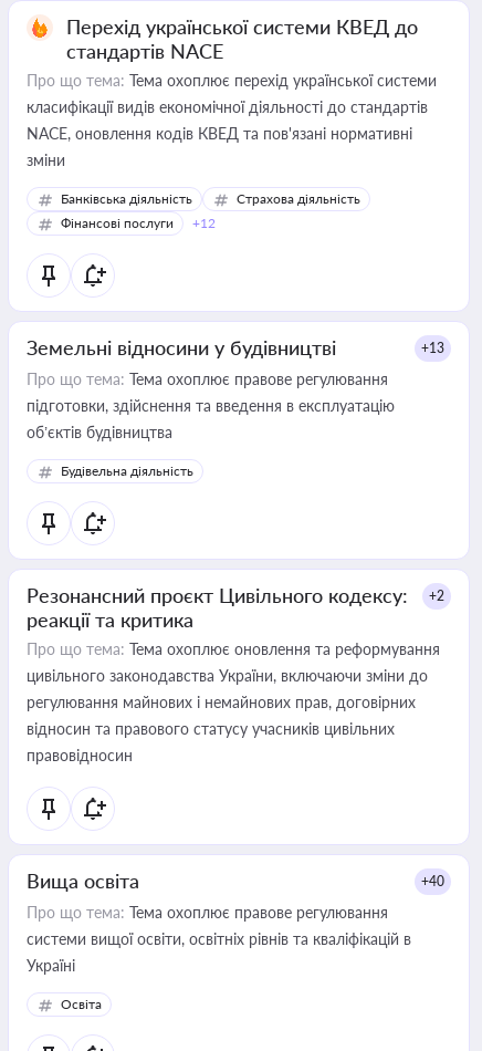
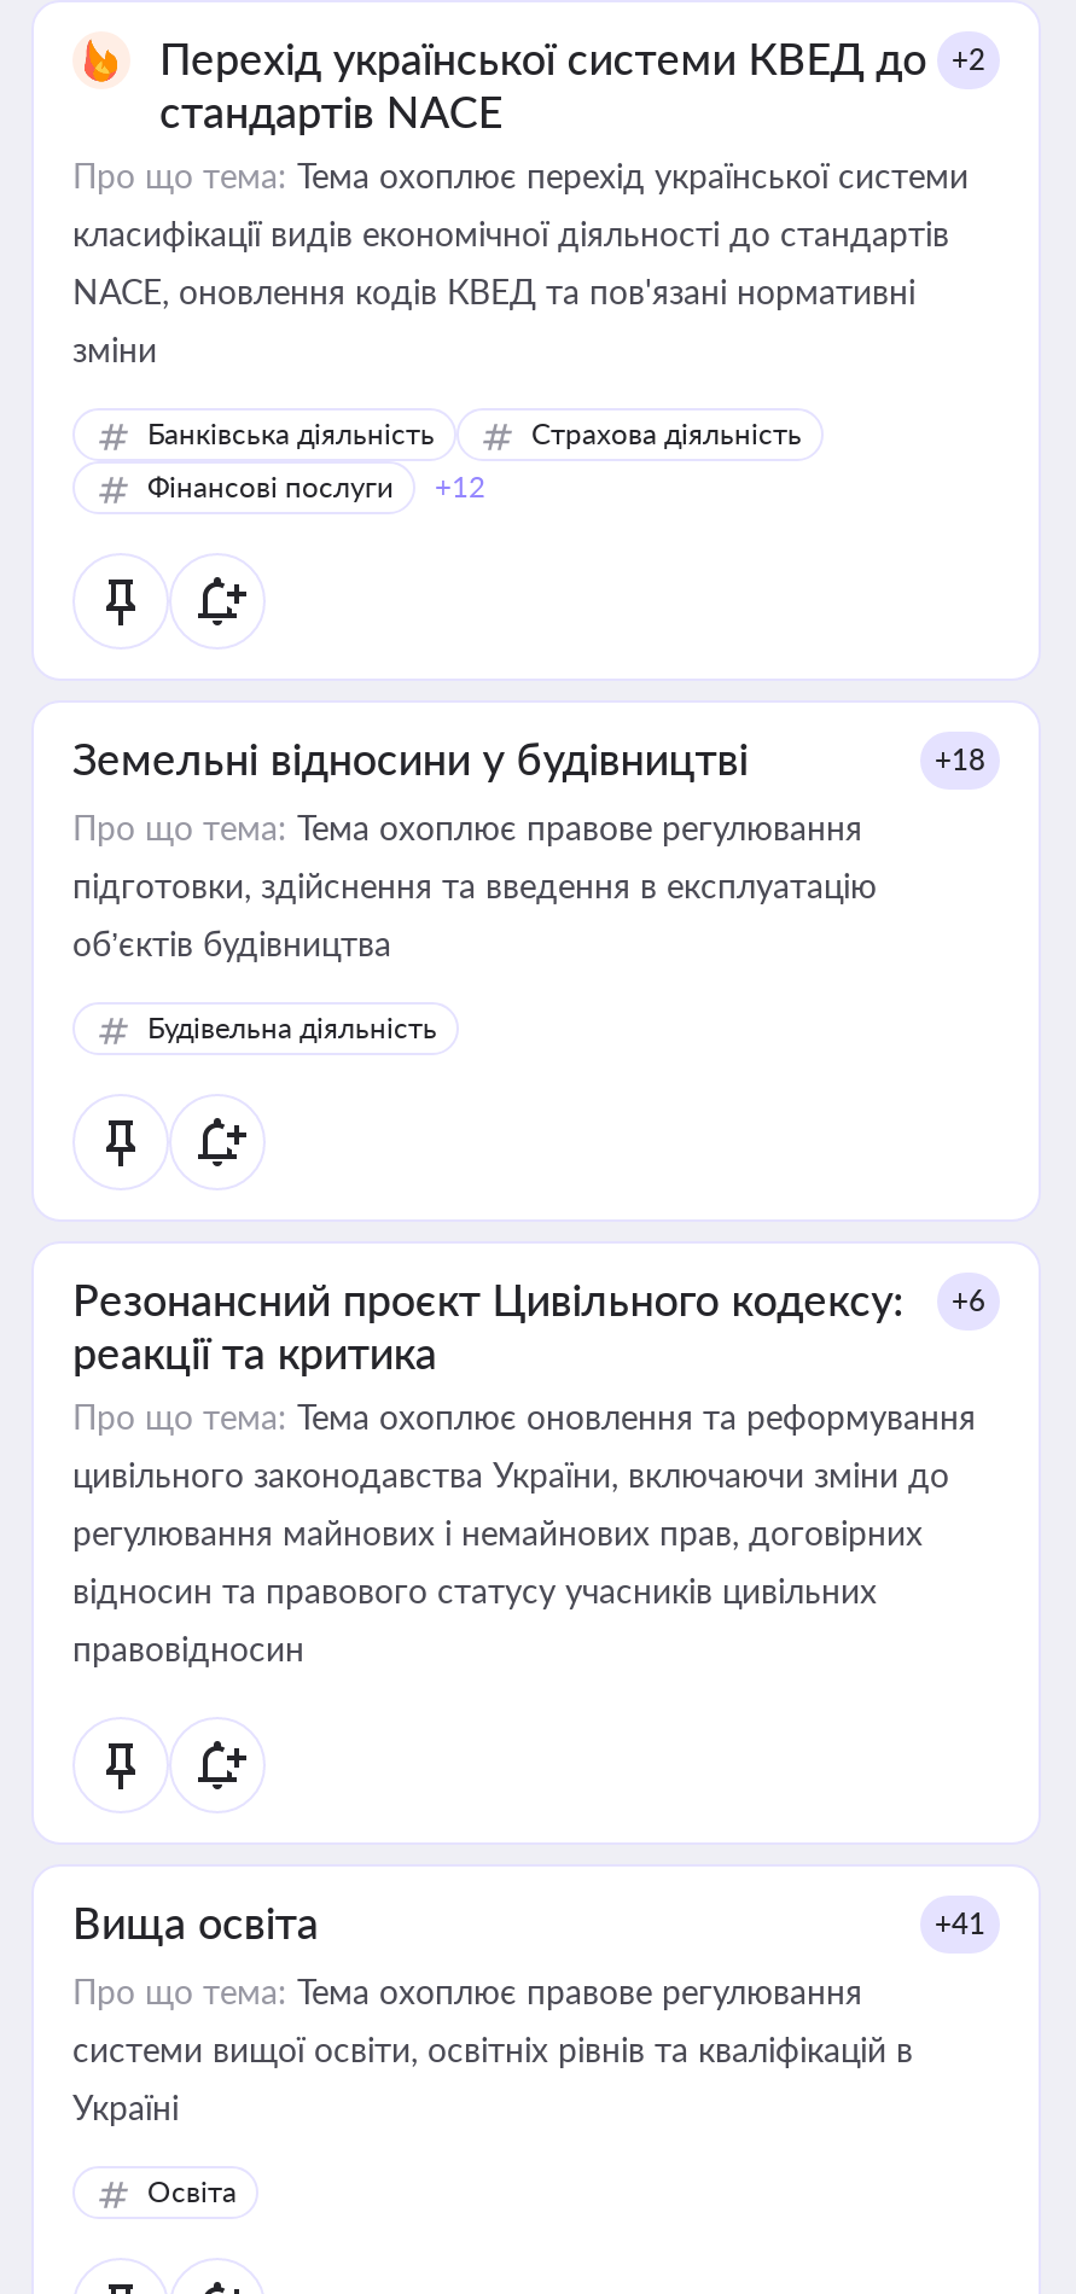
none -> [952,41,985,77] +2
[421,340,444,356] +13 -> [935,741,985,778] +18
[27,583,444,607] Резонансний проєкт Цивільного кодексу: +2 -> [72,1273,985,1326] Резонансний проєкт Цивільного кодексу: +6
[421,873,444,889] +40 -> [935,1905,985,1941] +41

